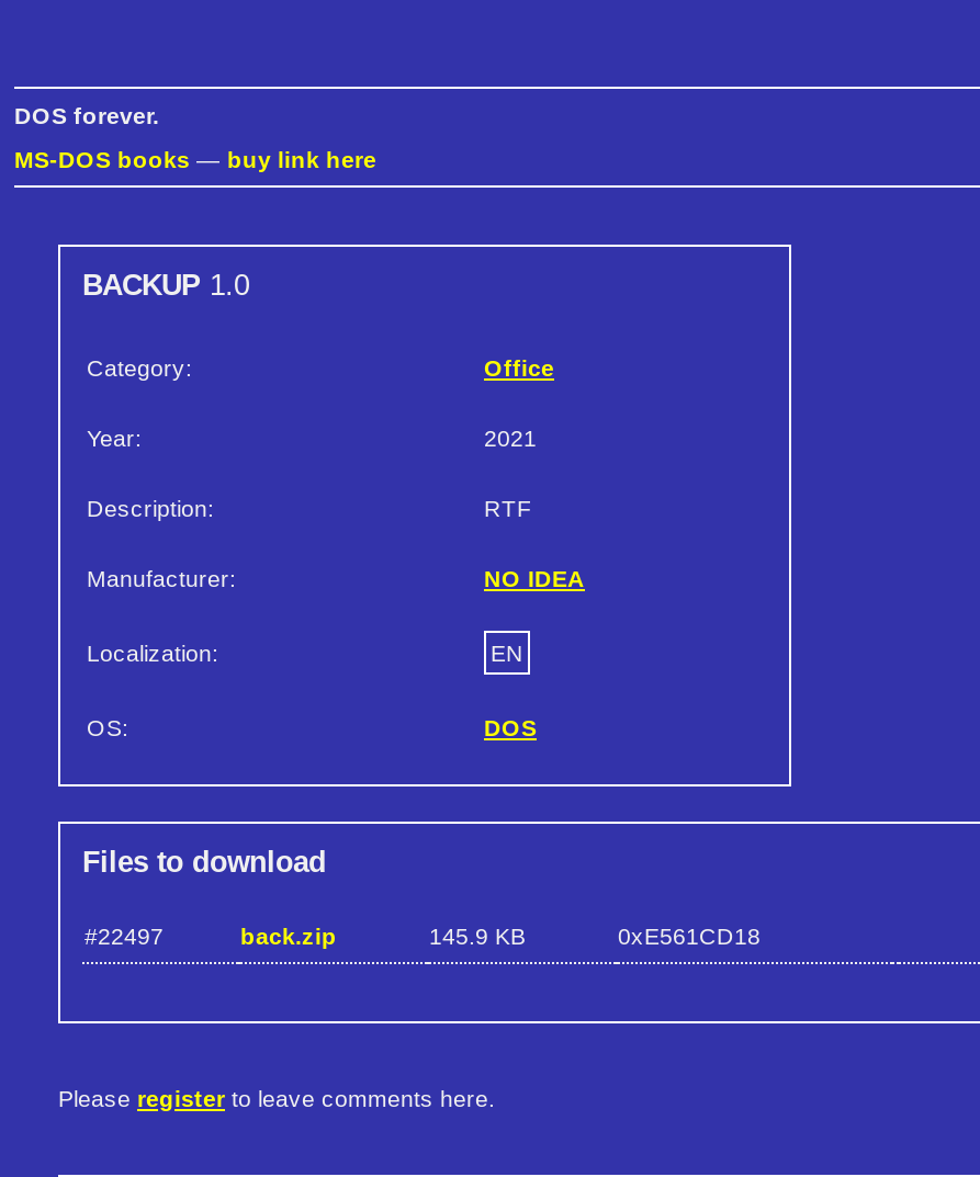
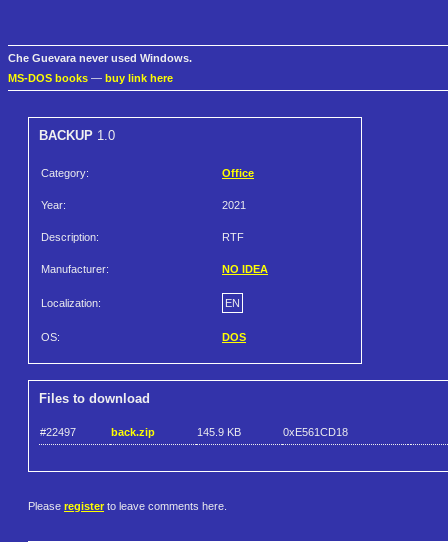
[14,102,159,129] DOS forever. -> [8,52,192,64] Che Guevara never used Windows.

